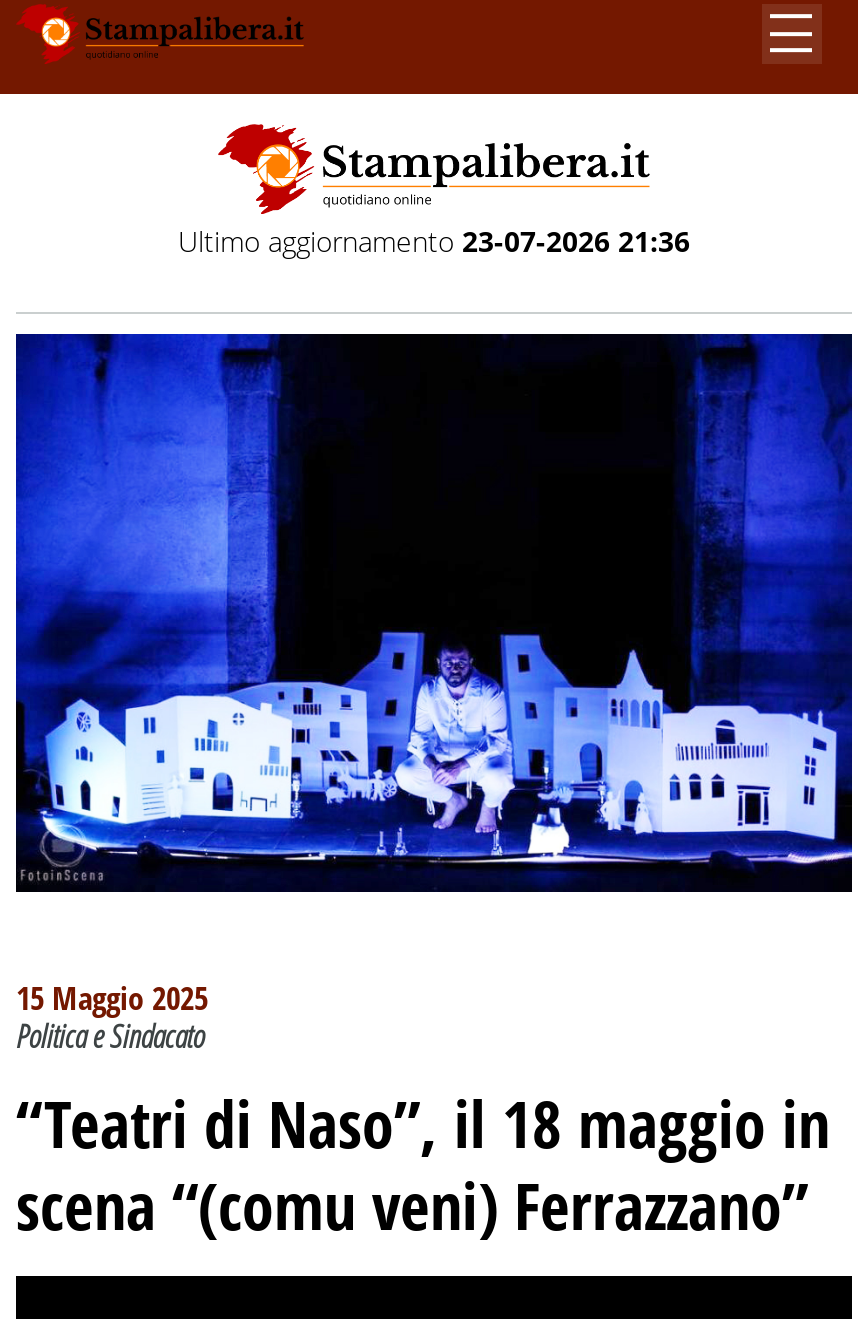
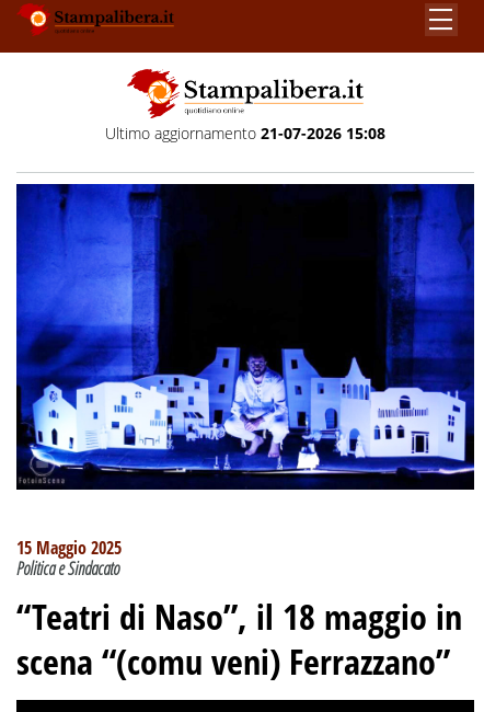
[178,222,690,260] Ultimo aggiornamento 23-07-2026 21:36 -> [105,123,385,143] Ultimo aggiornamento 21-07-2026 15:08

